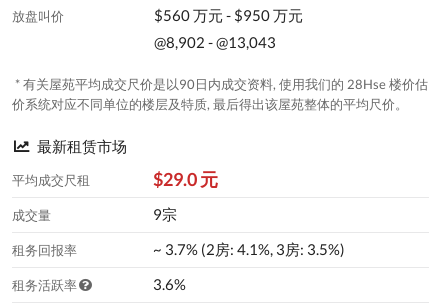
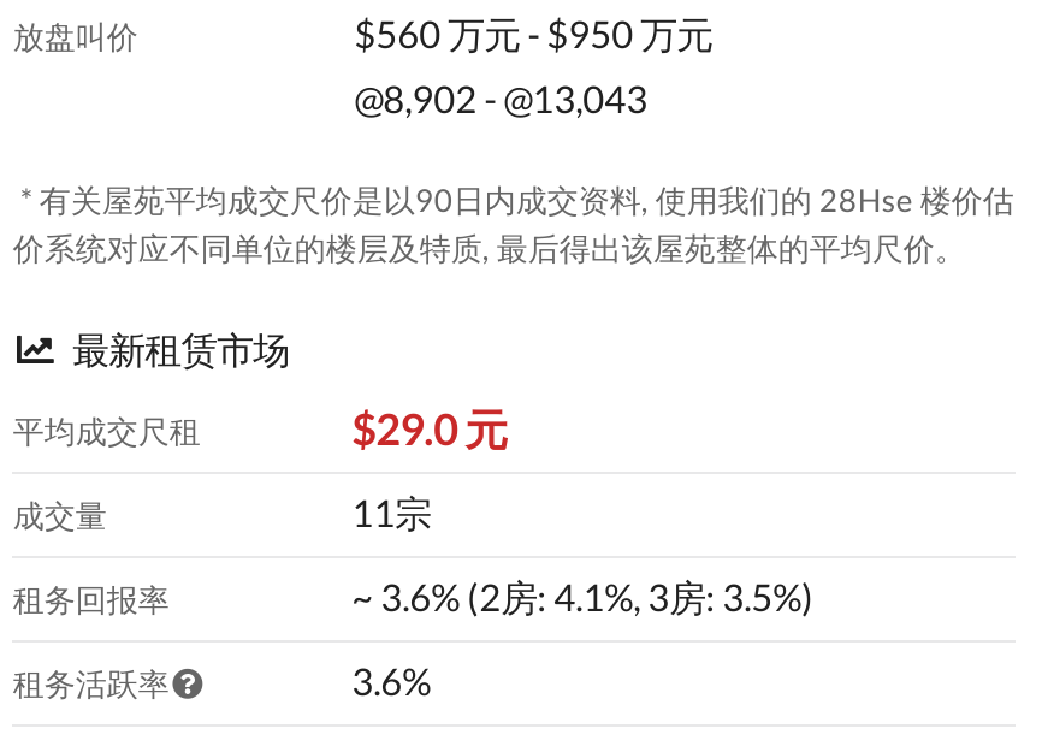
[153,204,177,222] 9宗 -> [352,490,431,533] 11宗
[153,239,345,257] ~ 3.7% (2房: 4.1%, 3房: 3.5%) -> [352,574,814,617] ~ 3.6% (2房: 4.1%, 3房: 3.5%)

